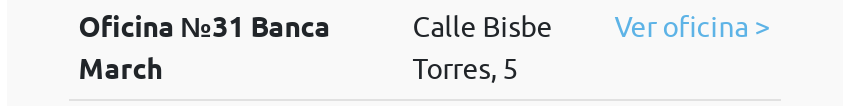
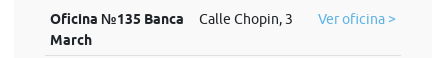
[79,11,331,43] Oficina №31 Banca -> [50,11,184,27] Oficina №135 Banca
[413,11,553,85] Calle Bisbe | Torres, 5 -> [199,11,293,27] Calle Chopin, 3

